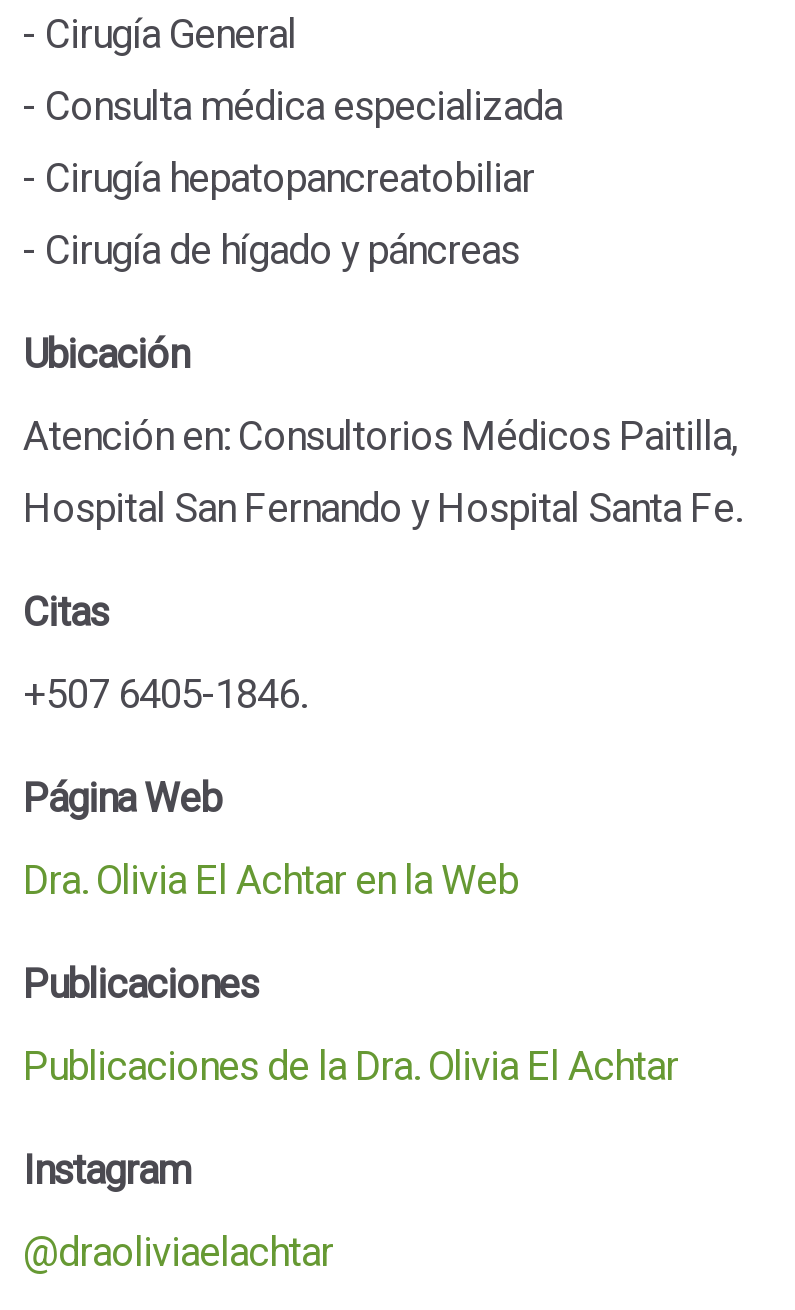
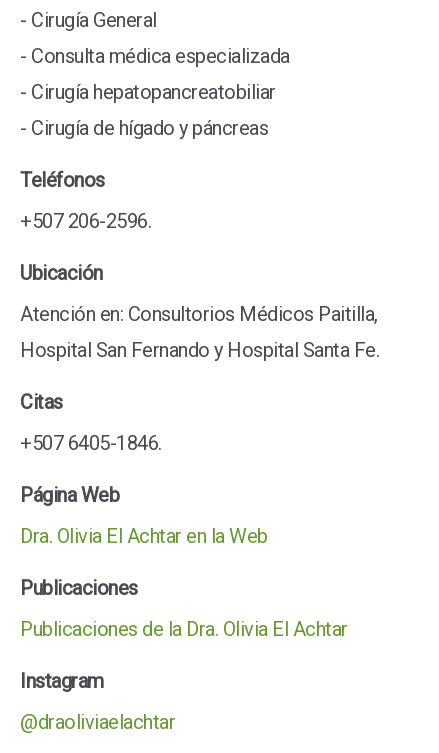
none -> [20,168,151,233] Teléfonos | +507 206-2596.

